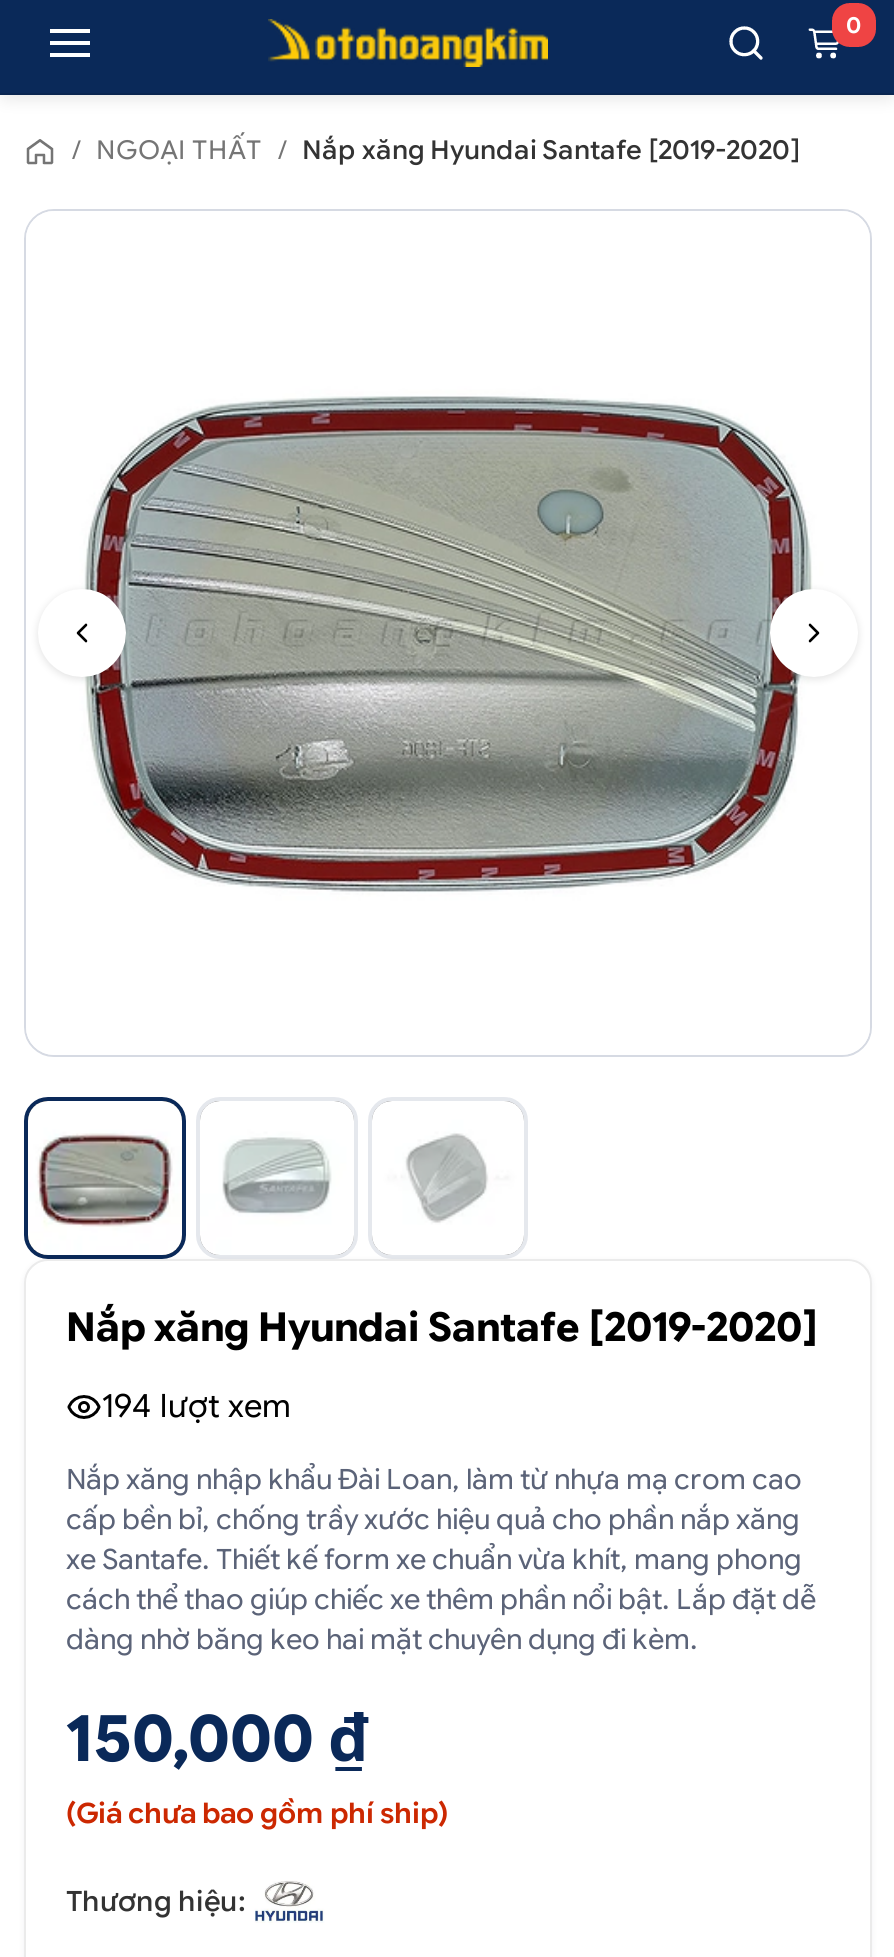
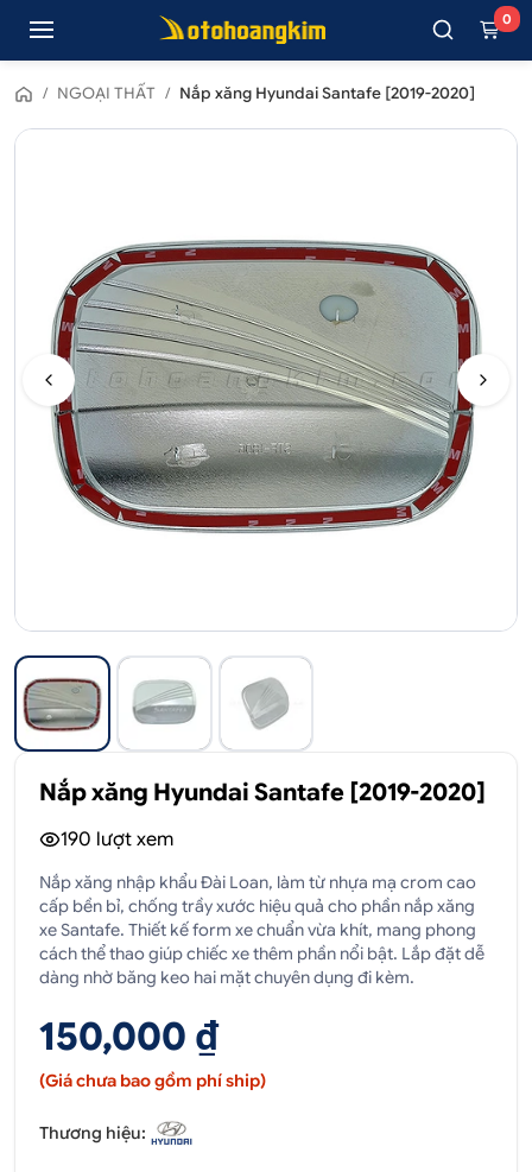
[102,1387,290,1427] 194 lượt xem -> [61,827,173,851] 190 lượt xem

